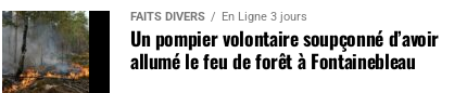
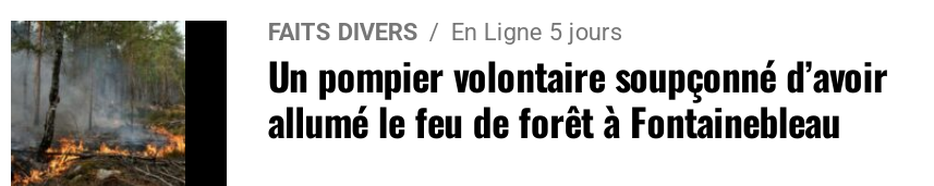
[221,9,307,23] En Ligne 3 jours -> [451,17,623,46] En Ligne 5 jours

